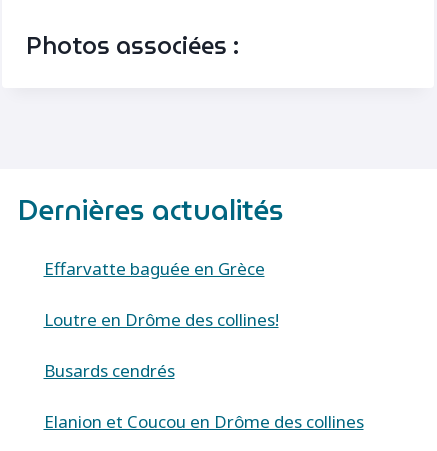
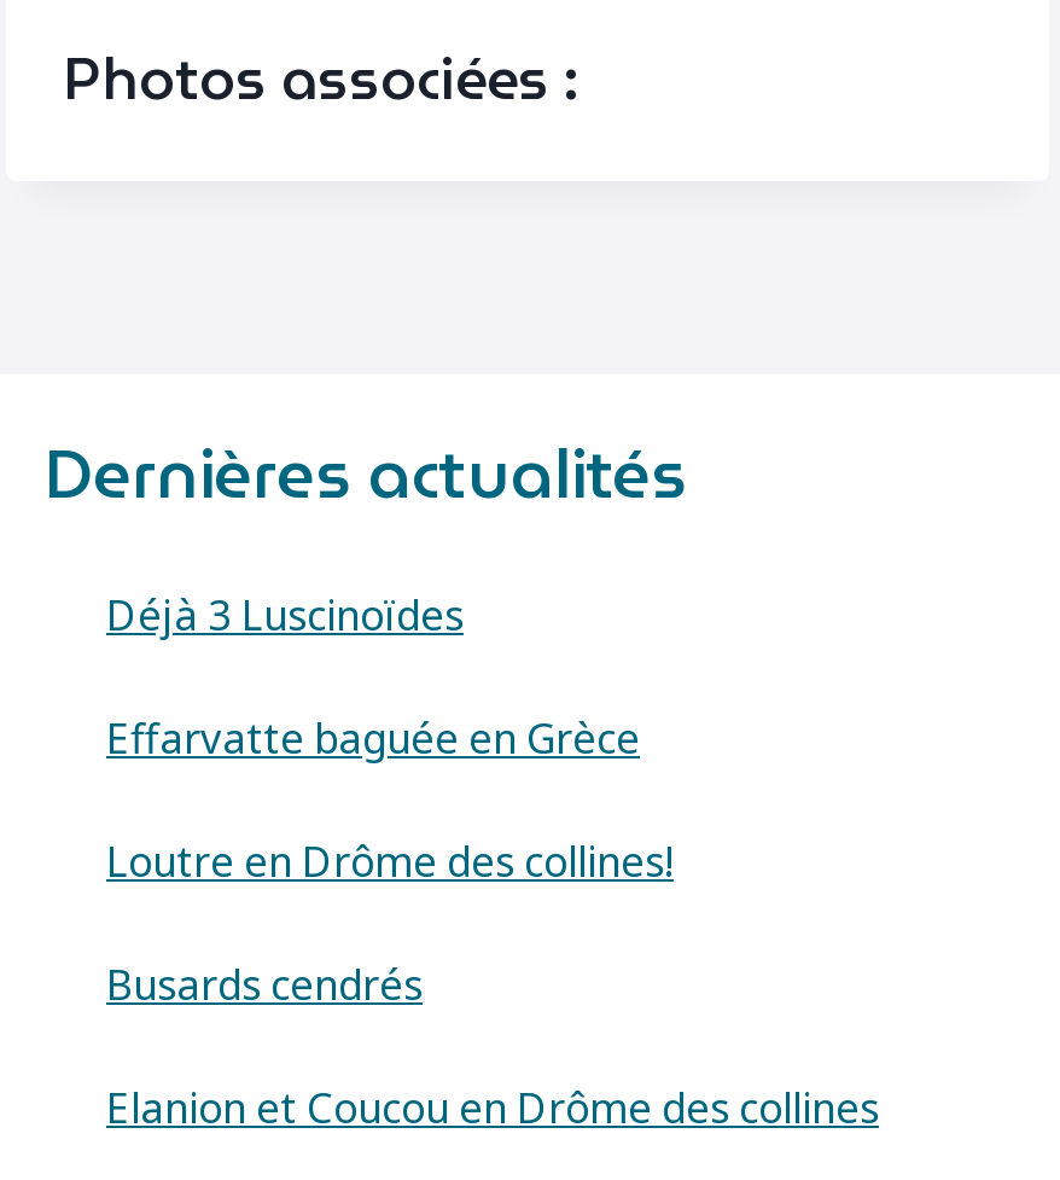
none -> [106,586,464,641] Déjà 3 Luscinoïdes

